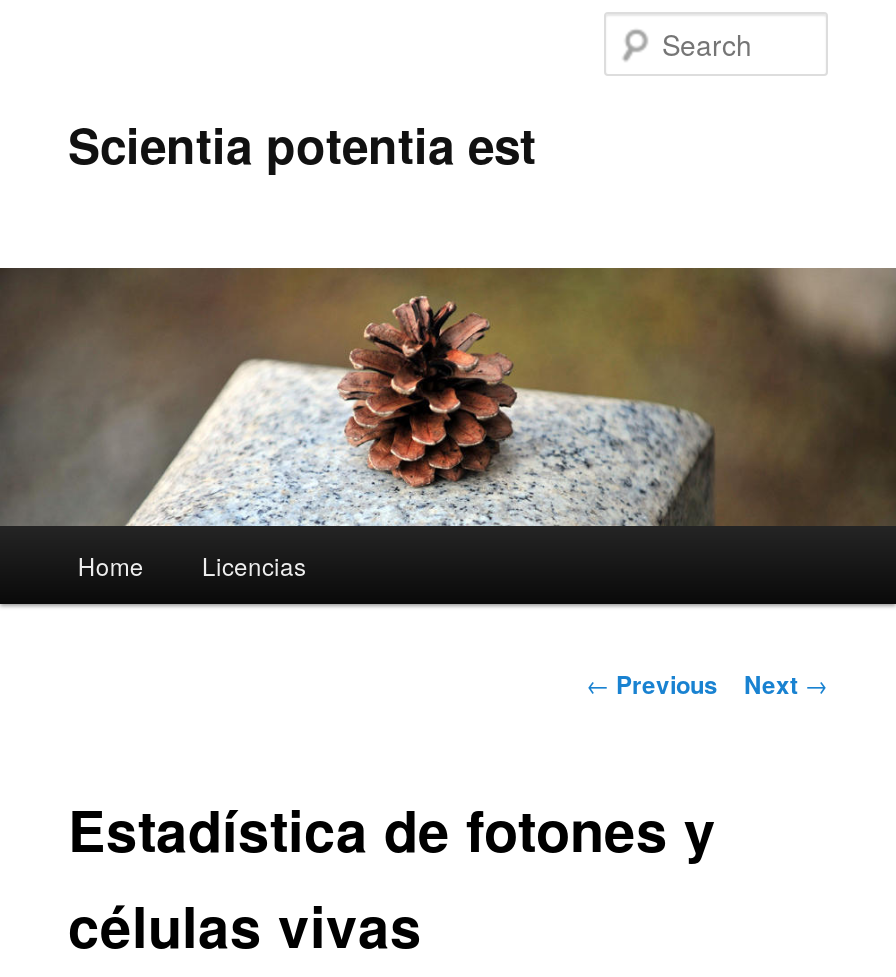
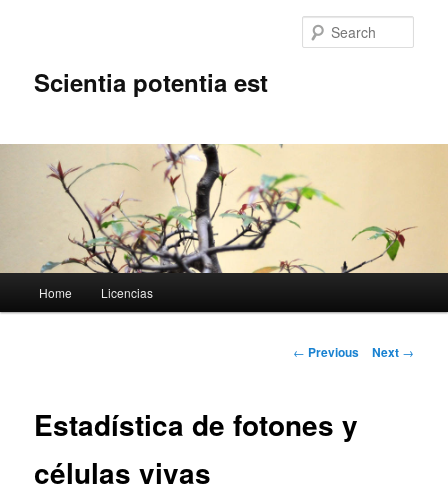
[6,266,890,528] [image] -> [3,144,445,274] [image]

